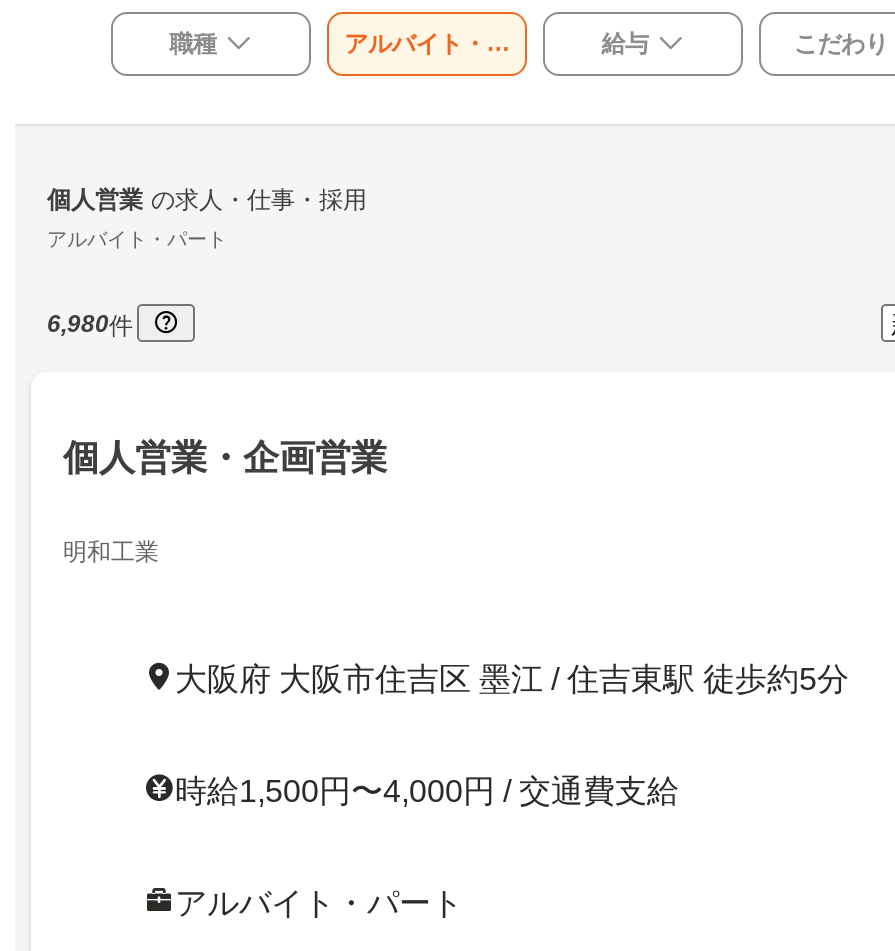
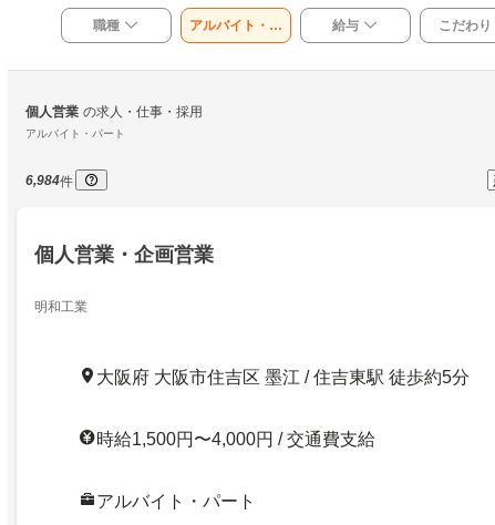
[47,310,133,341] 6,980件 -> [25,173,73,190] 6,984件

